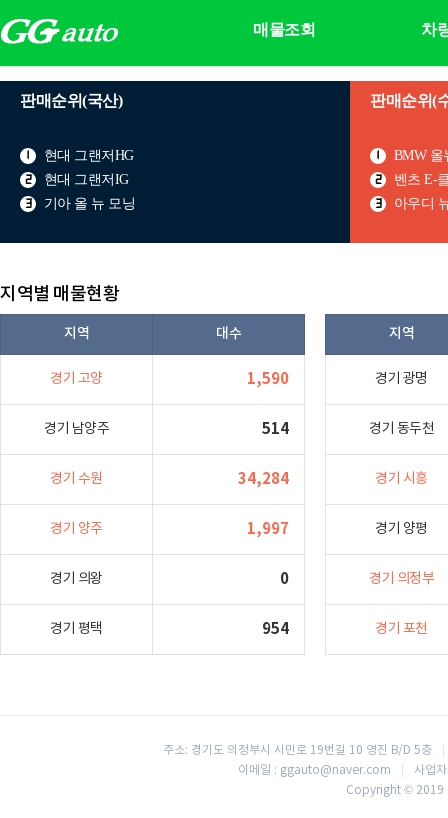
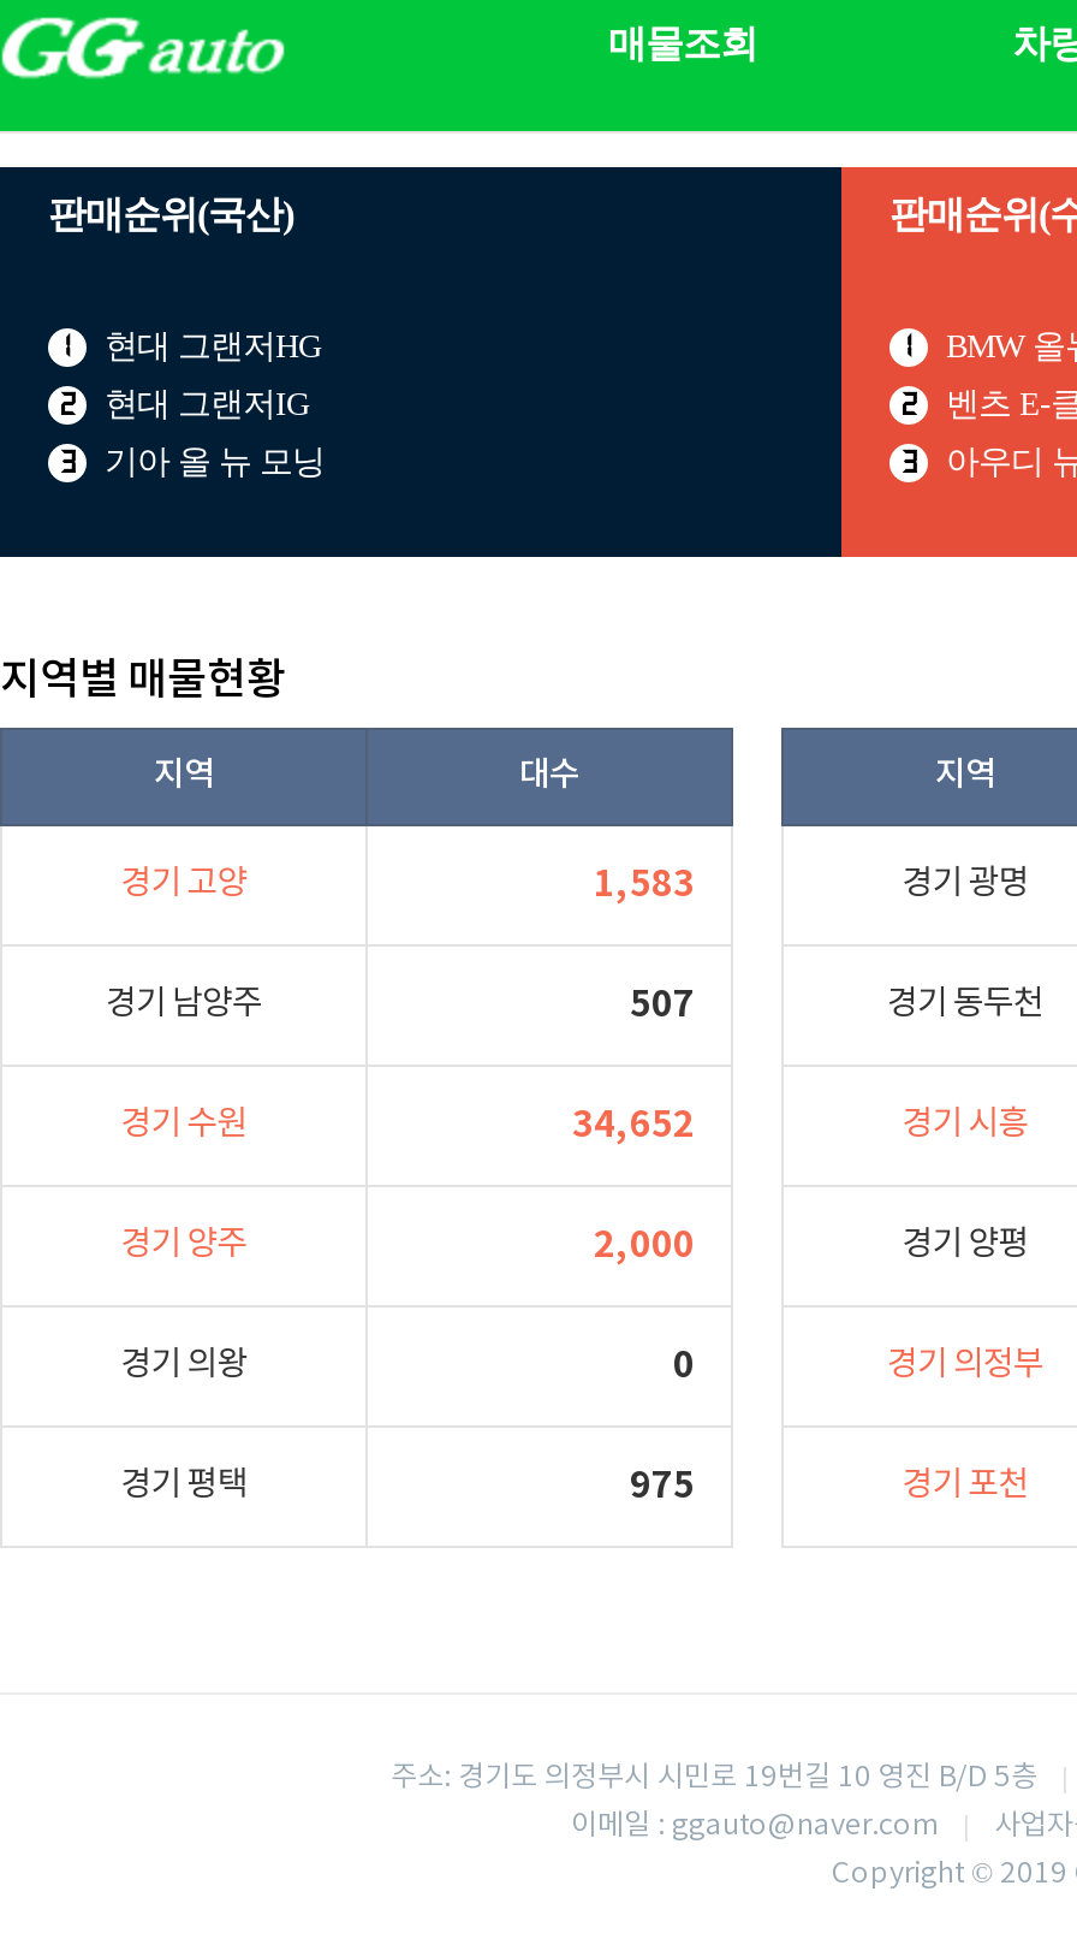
[247,370,289,388] 1,590 -> [594,862,695,906] 1,583
[262,420,289,438] 514 -> [630,983,695,1026] 507
[238,470,289,488] 34,284 -> [572,1103,695,1146] 34,652
[247,520,289,538] 1,997 -> [594,1223,695,1267] 2,000
[262,620,289,638] 954 -> [630,1464,695,1507] 975

